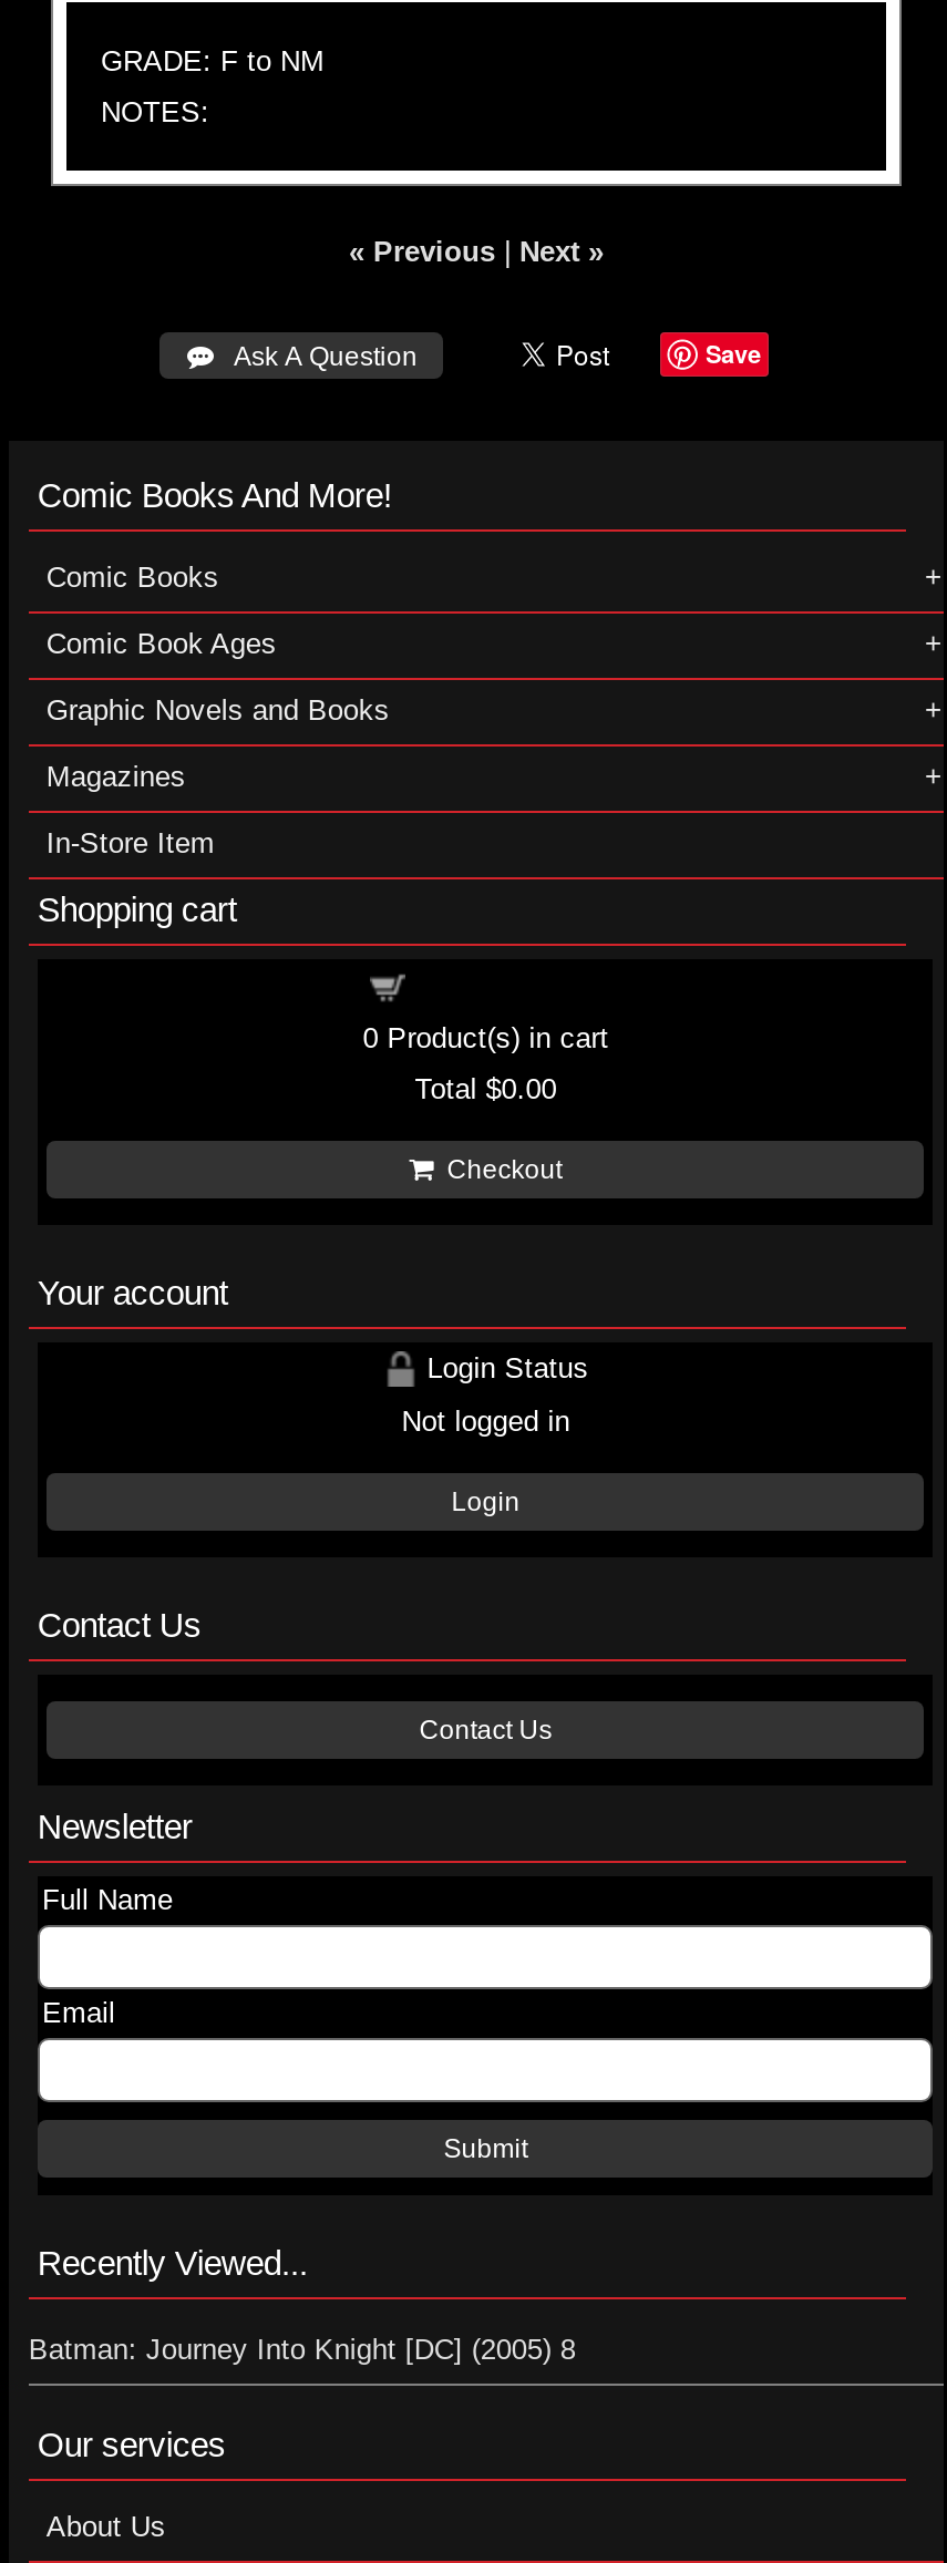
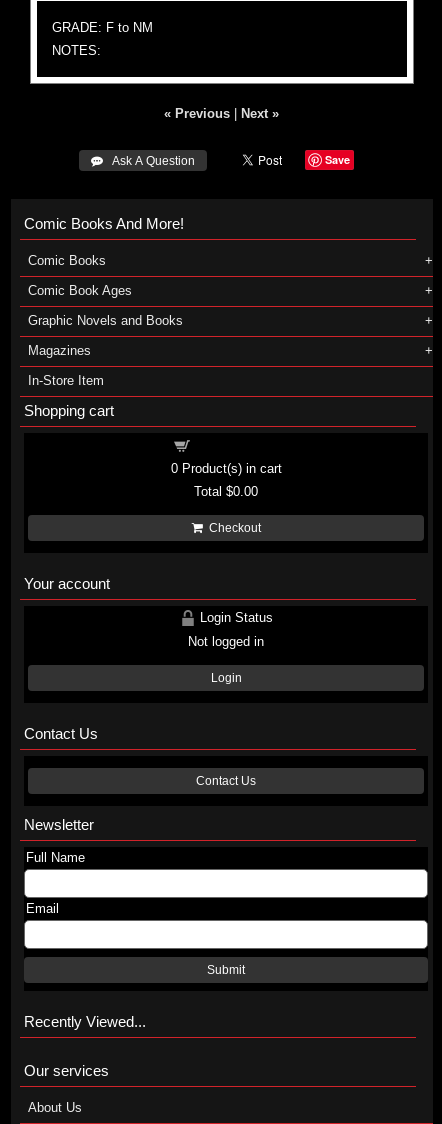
[29,2333,576,2366] Batman: Journey Into Knight [DC] (2005) 8 -> none

